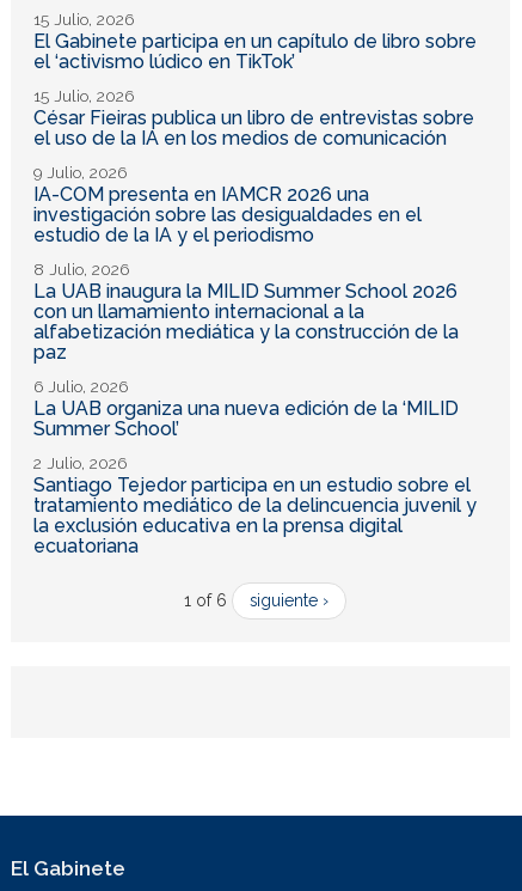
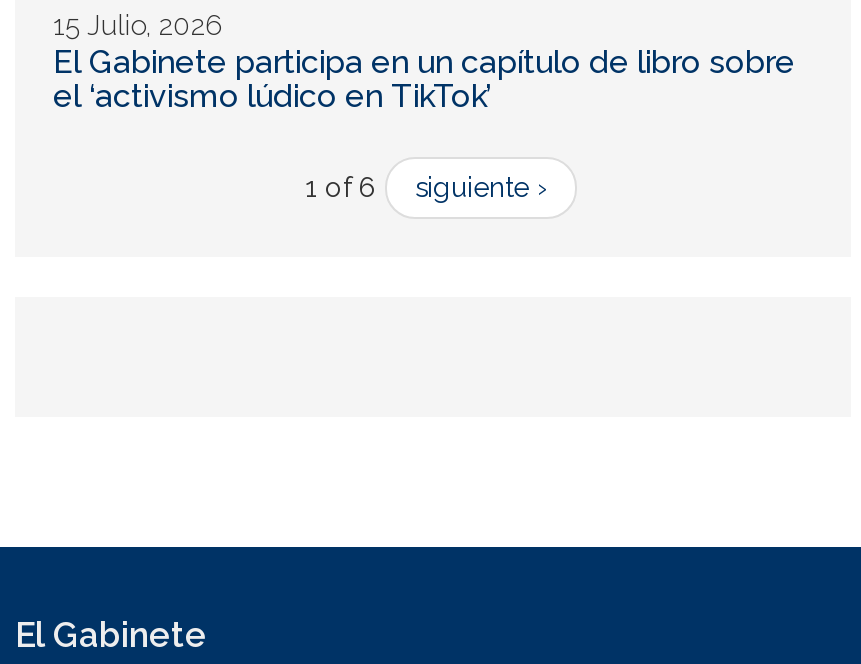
[33,86,477,558] 15 Julio, 2026 | César Fieiras publica un libro de entrevistas sobre | el uso de la IA en los medios de comunicación | 9 Julio, 2026 | IA-COM presenta en IAMCR 2026 una | investigación sobre las desigualdades en el | estudio de la IA y el periodismo | 8 Julio, 2026 | La UAB inaugura la MILID Summer School 2026 | con un llamamiento internacional a la | alfabetización mediática y la construcción de la | paz | 6 Julio, 2026 | La UAB organiza una nueva edición de la ‘MILID | Summer School’ | 2 Julio, 2026 | Santiago Tejedor participa en un estudio sobre el | tratamiento mediático de la delincuencia juvenil y | la exclusión educativa en la prensa digital | ecuatoriana -> none

